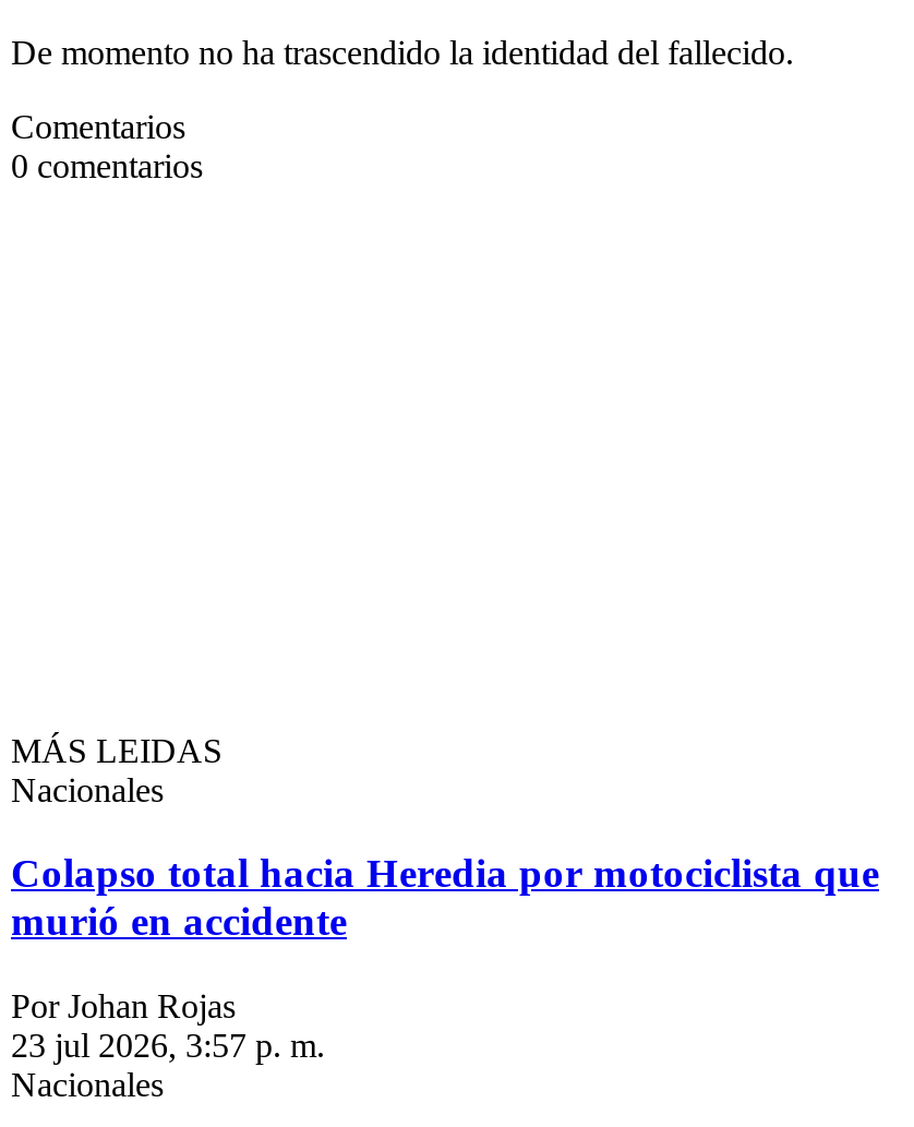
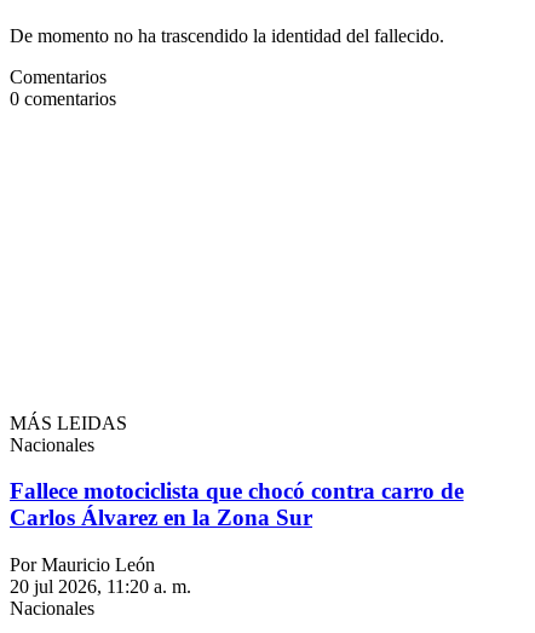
[11,851,879,945] Colapso total hacia Heredia por motociclista que | murió en accidente -> [10,479,464,531] Fallece motociclista que chocó contra carro de | Carlos Álvarez en la Zona Sur
[11,988,325,1064] Por Johan Rojas | 23 jul 2026, 3:57 p. m. -> [10,555,191,597] Por Mauricio León | 20 jul 2026, 11:20 a. m.

